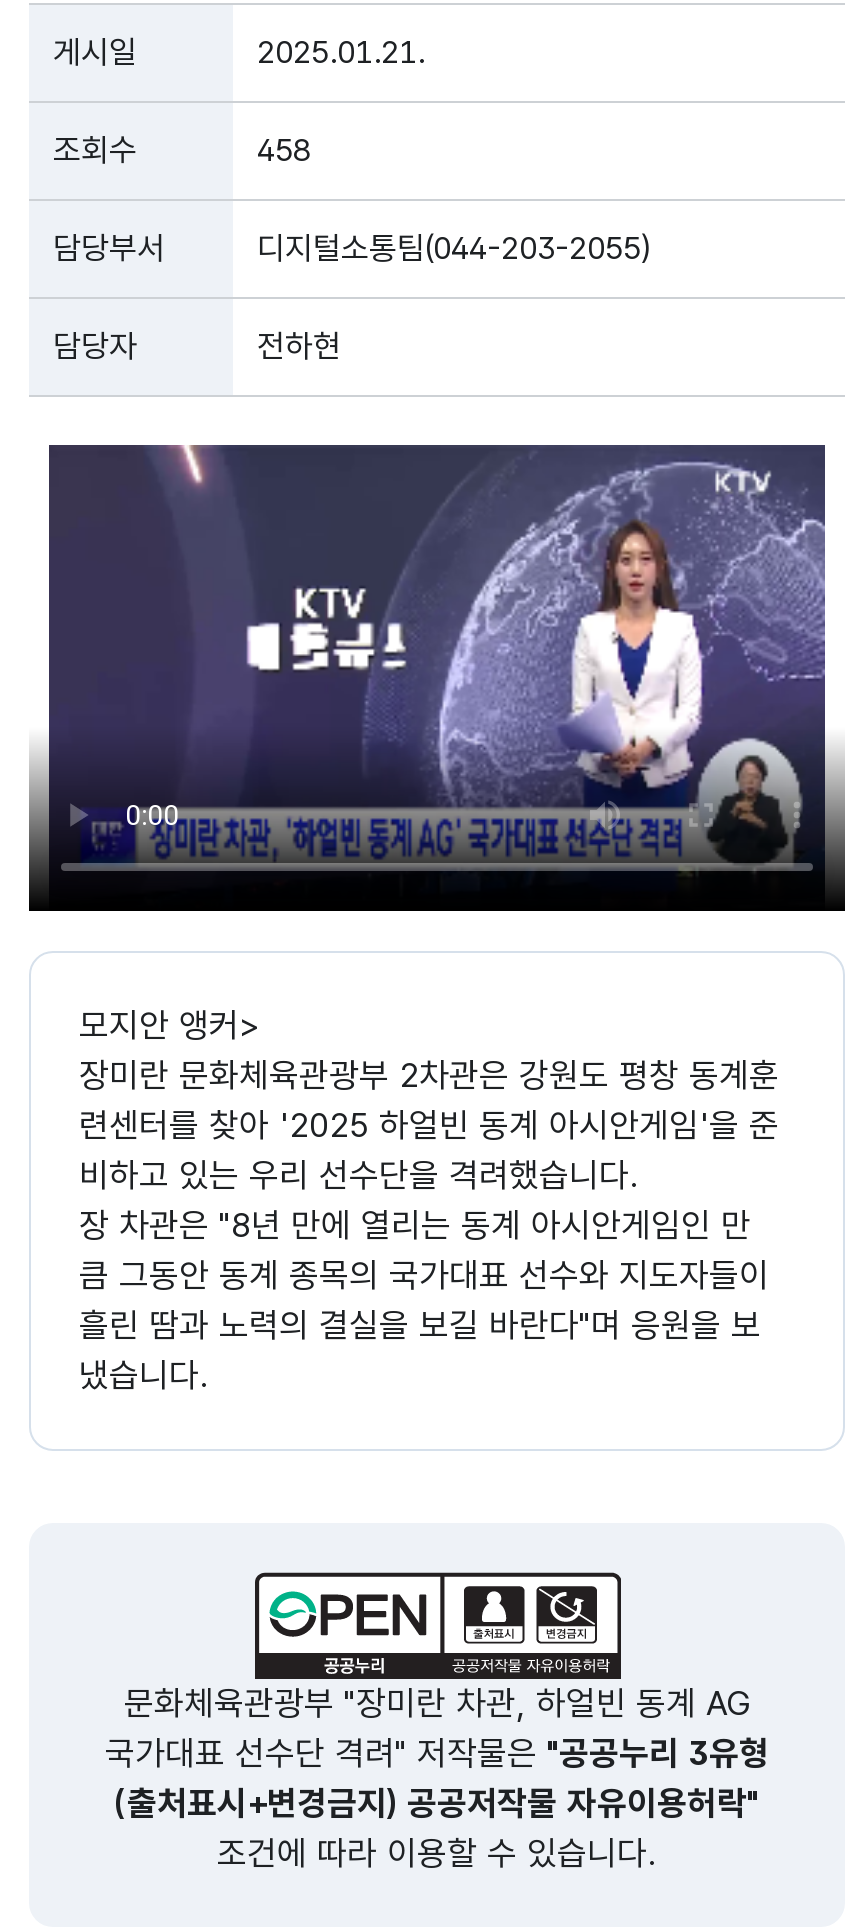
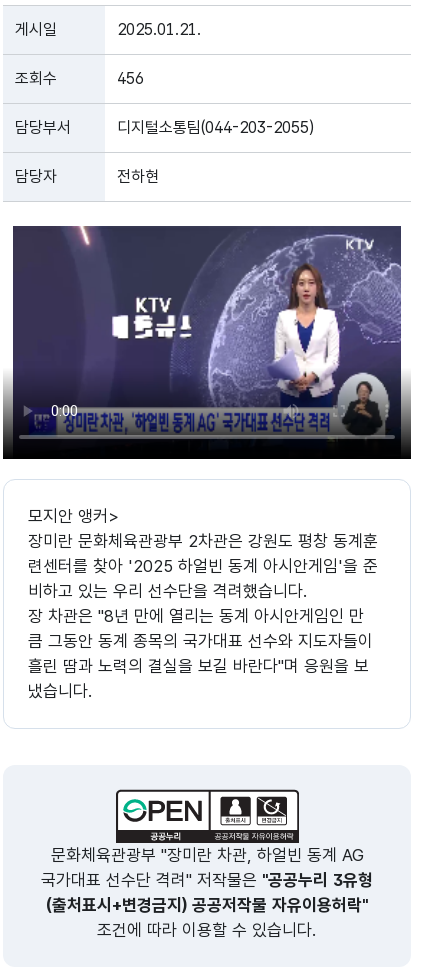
[257,131,311,169] 458 -> [117,69,144,88] 456

